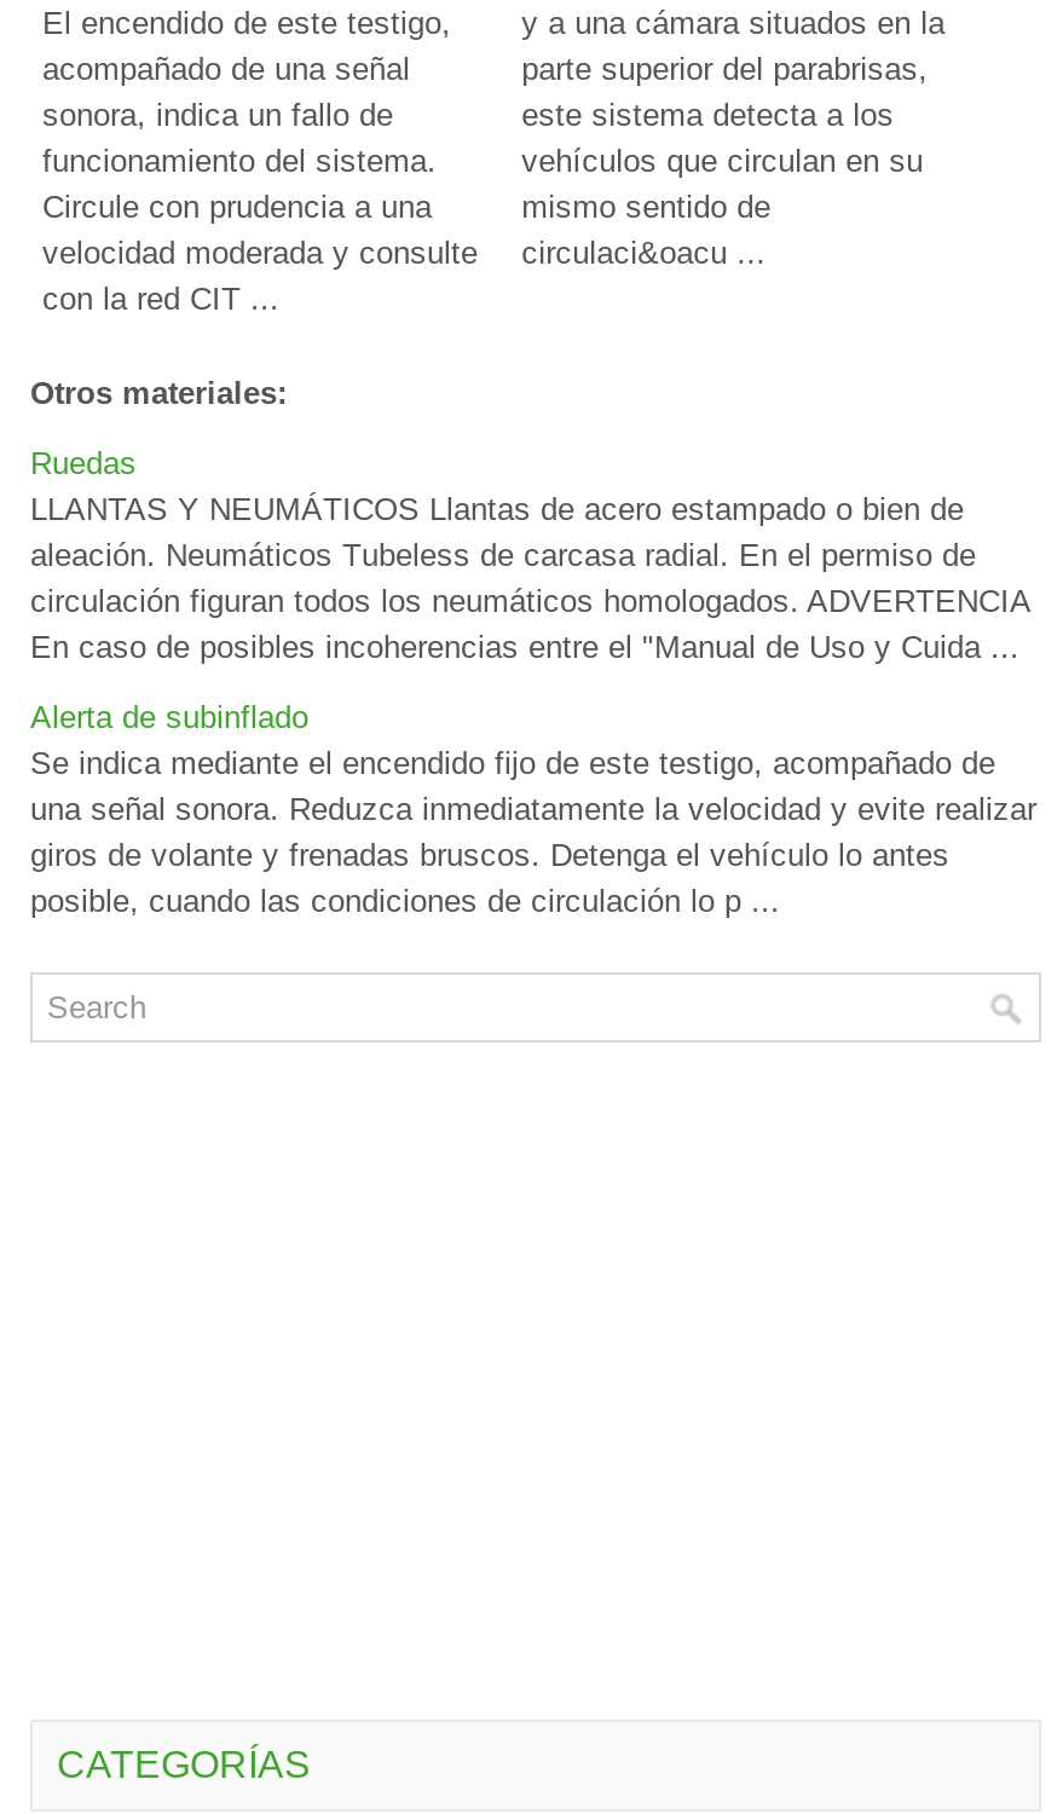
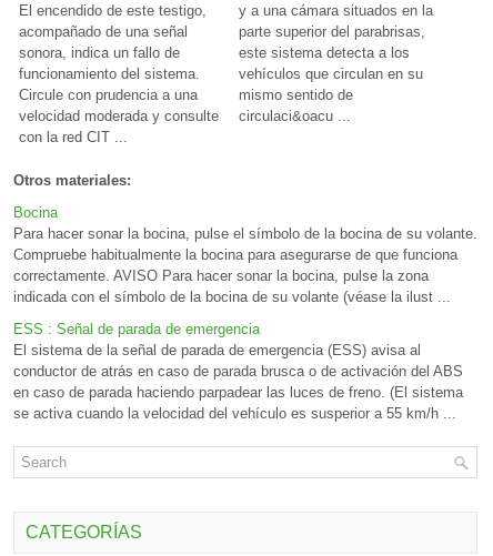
[30,445,1029,665] Ruedas | LLANTAS Y NEUMÁTICOS Llantas de acero estampado o bien de | aleación. Neumáticos Tubeless de carcasa radial. En el permiso de | circulación figuran todos los neumáticos homologados. ADVERTENCIA | En caso de posibles incoherencias entre el "Manual de Uso y Cuida ... -> [13,204,477,305] Bocina | Para hacer sonar la bocina, pulse el símbolo de la bocina de su volante. | Compruebe habitualmente la bocina para asegurarse de que funciona | correctamente. AVISO Para hacer sonar la bocina, pulse la zona | indicada con el símbolo de la bocina de su volante (véase la ilust ...
[30,699,1036,919] Alerta de subinflado | Se indica mediante el encendido fijo de este testigo, acompañado de | una señal sonora. Reduzca inmediatamente la velocidad y evite realizar | giros de volante y frenadas bruscos. Detenga el vehículo lo antes | posible, cuando las condiciones de circulación lo p ... -> [13,321,463,422] ESS : Señal de parada de emergencia | El sistema de la señal de parada de emergencia (ESS) avisa al | conductor de atrás en caso de parada brusca o de activación del ABS | en caso de parada haciendo parpadear las luces de freno. (El sistema | se activa cuando la velocidad del vehículo es susperior a 55 km/h ...

